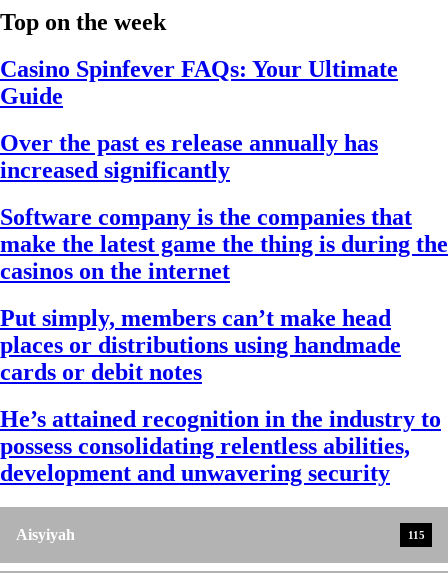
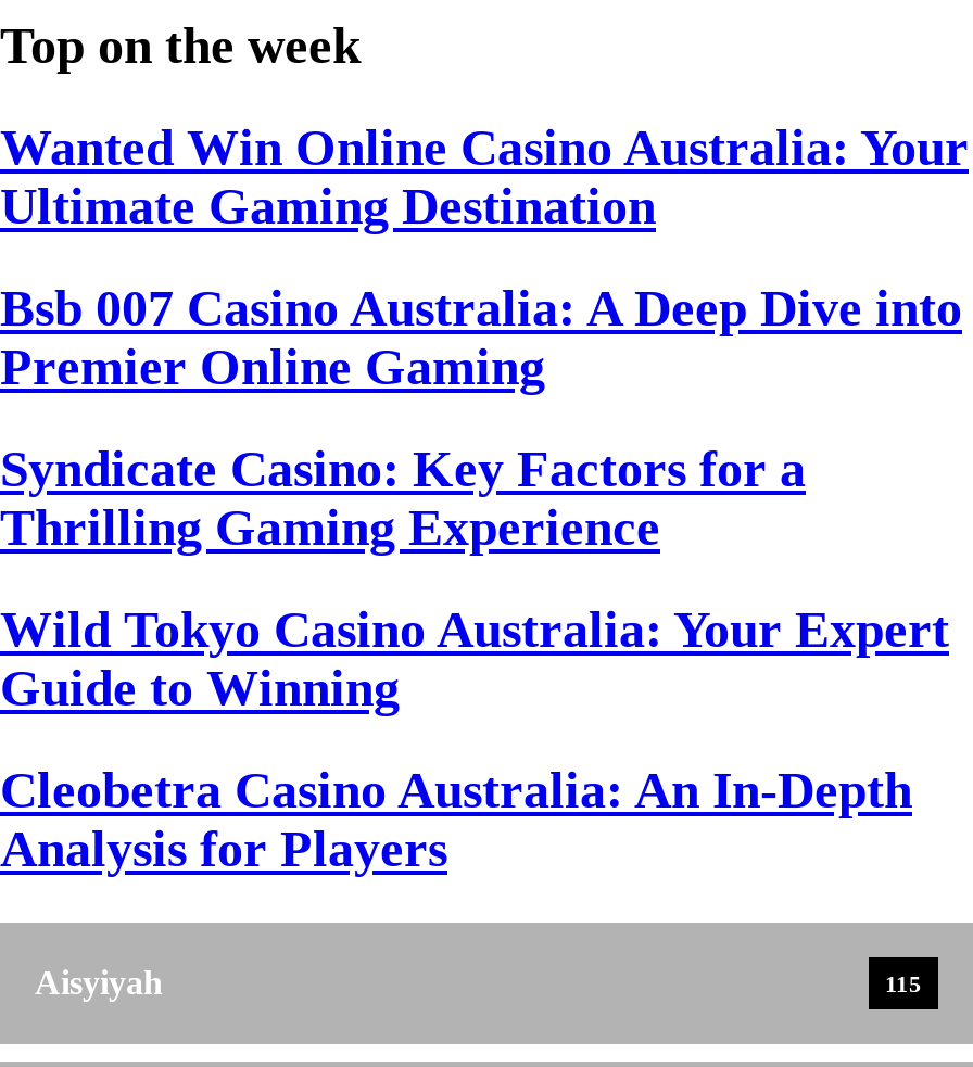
[0,56,398,109] Casino Spinfever FAQs: Your Ultimate | Guide -> [0,120,969,235] Wanted Win Online Casino Australia: Your | Ultimate Gaming Destination
[0,130,378,183] Over the past es release annually has | increased significantly -> [0,280,962,395] Bsb 007 Casino Australia: A Deep Dive into | Premier Online Gaming
[0,204,448,284] Software company is the companies that | make the latest game the thing is during the | casinos on the internet -> [0,440,806,556] Syndicate Casino: Key Factors for a | Thrilling Gaming Experience
[0,305,401,385] Put simply, members can’t make head | places or distributions using handmade | cards or debit notes -> [0,601,949,716] Wild Tokyo Casino Australia: Your Expert | Guide to Winning
[0,406,441,486] He’s attained recognition in the industry to | possess consolidating relentless abilities, | development and unwavering security -> [0,761,912,876] Cleobetra Casino Australia: An In-Depth | Analysis for Players

